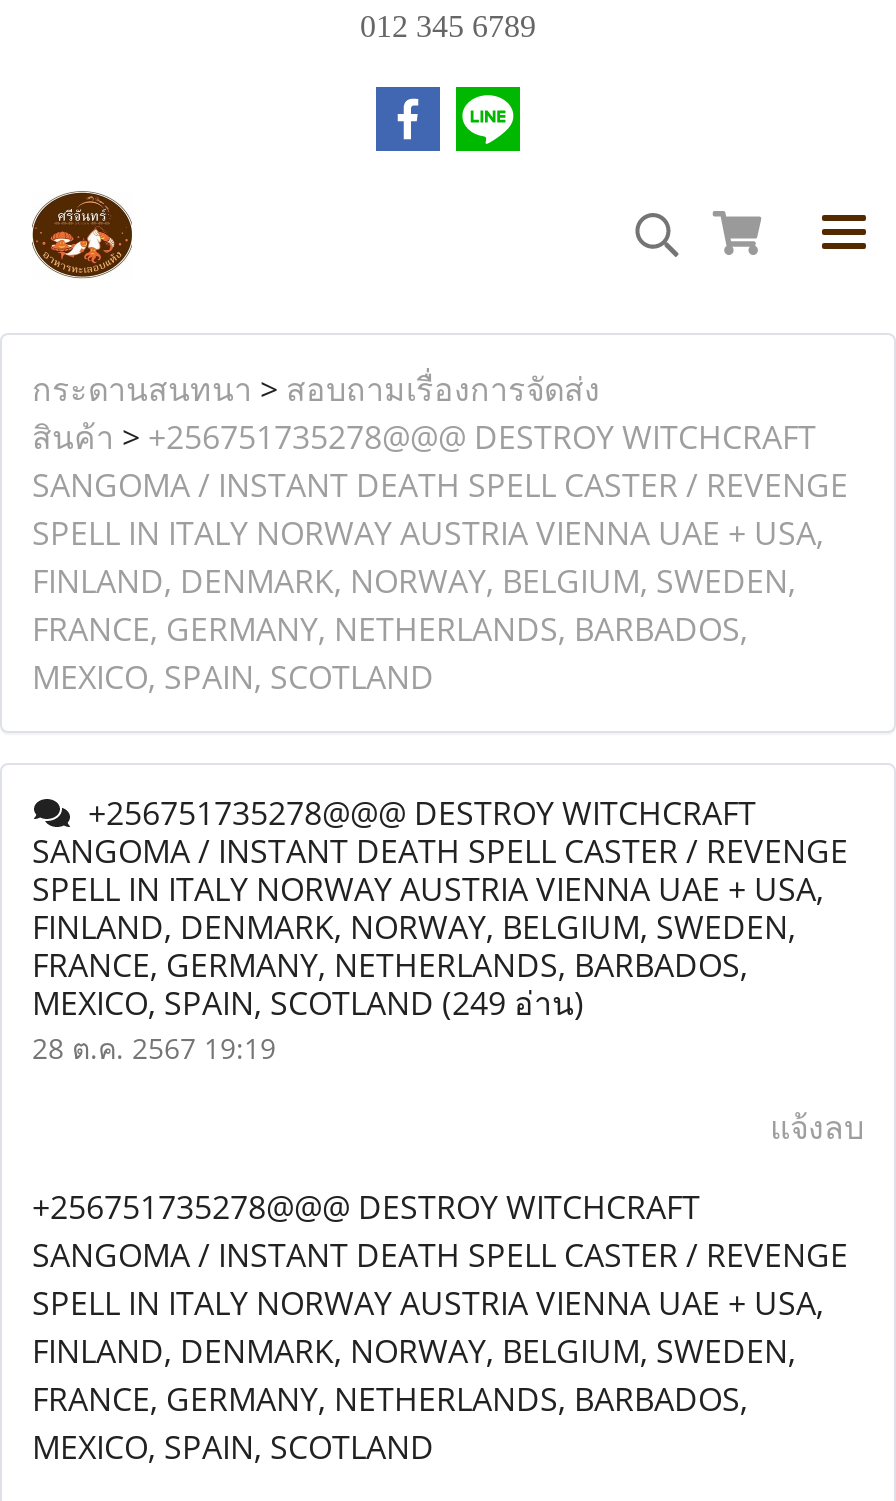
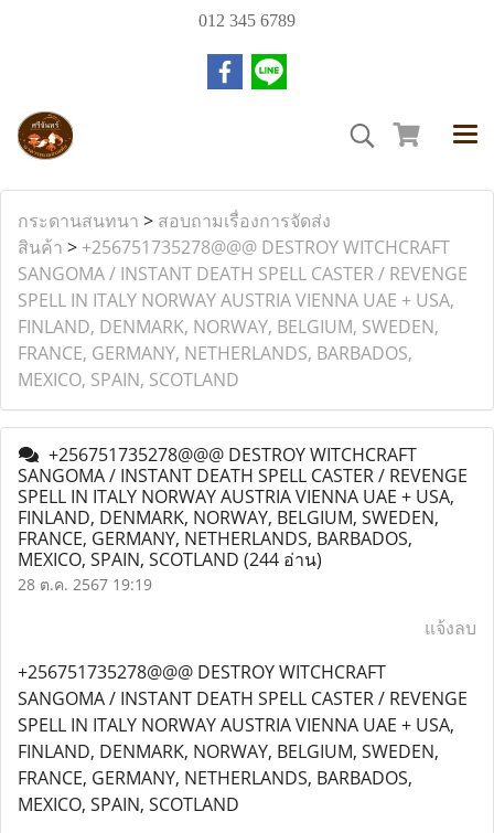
[32,981,584,1025] MEXICO, SPAIN, SCOTLAND (249 อ่าน) -> [18,547,322,572] MEXICO, SPAIN, SCOTLAND (244 อ่าน)

